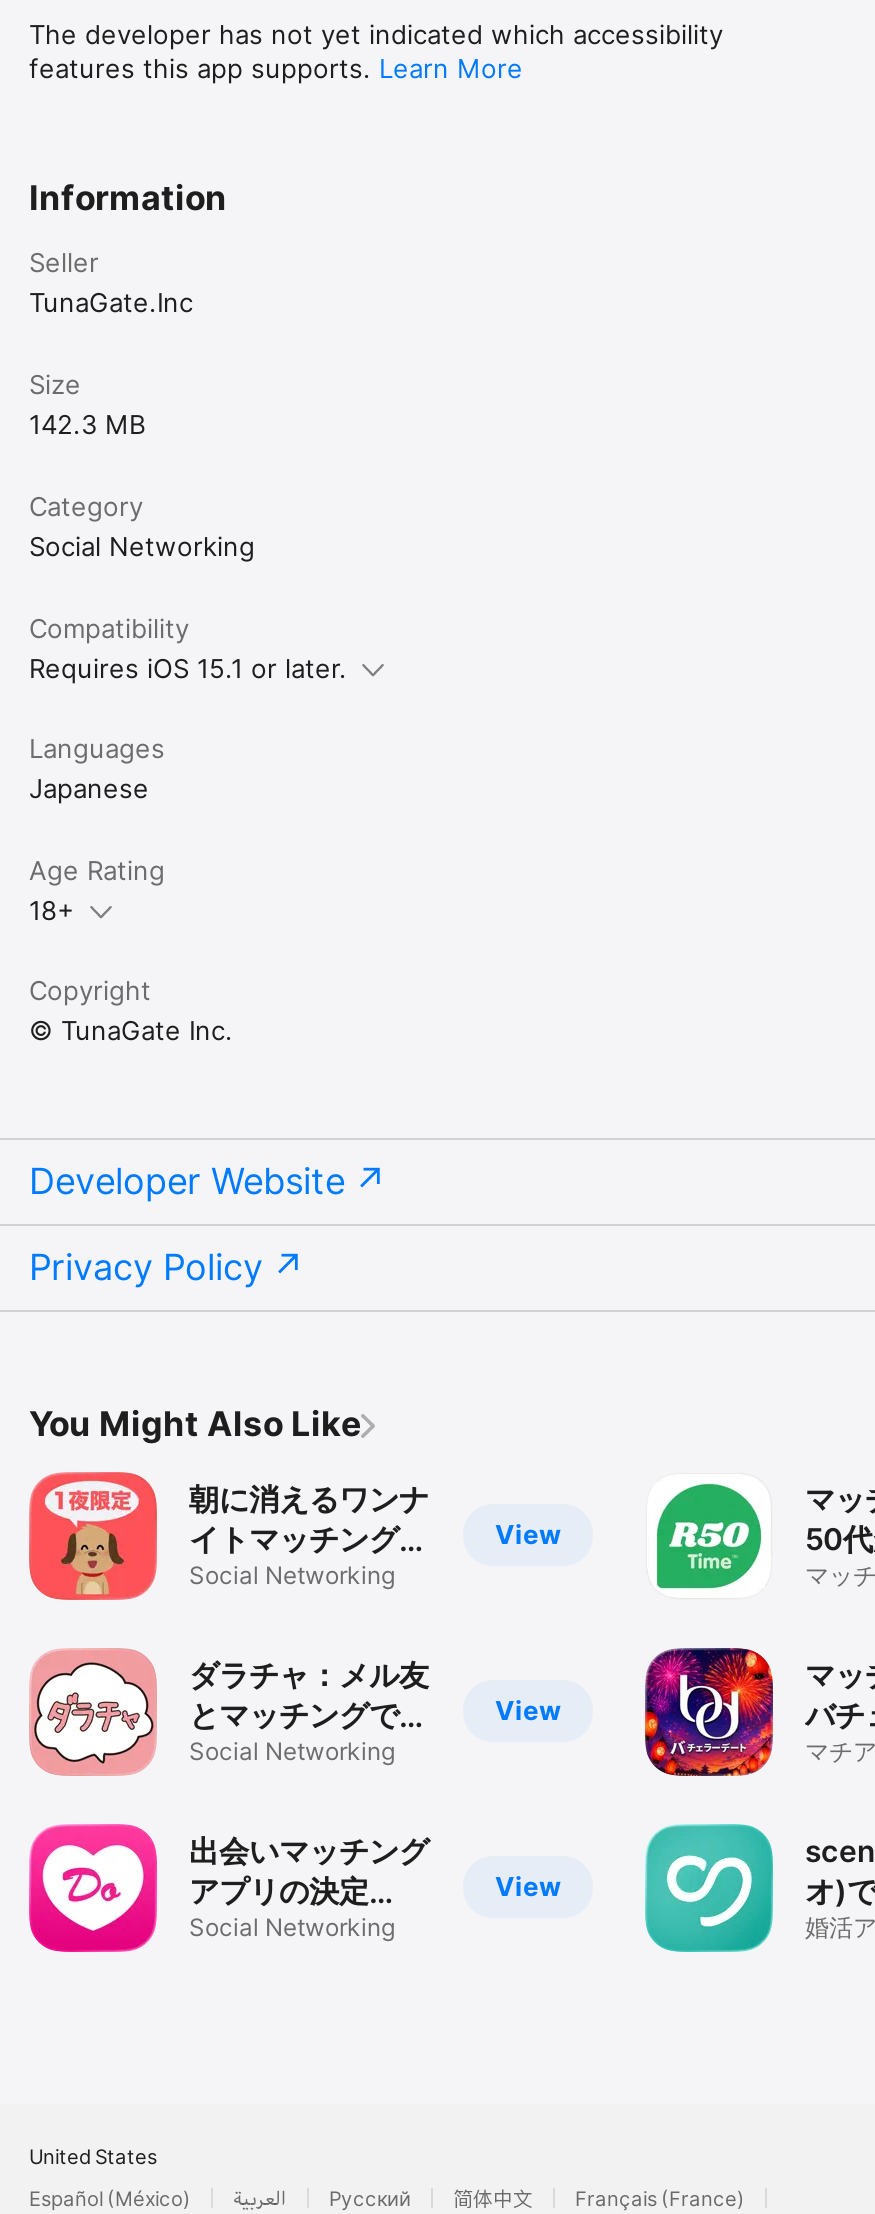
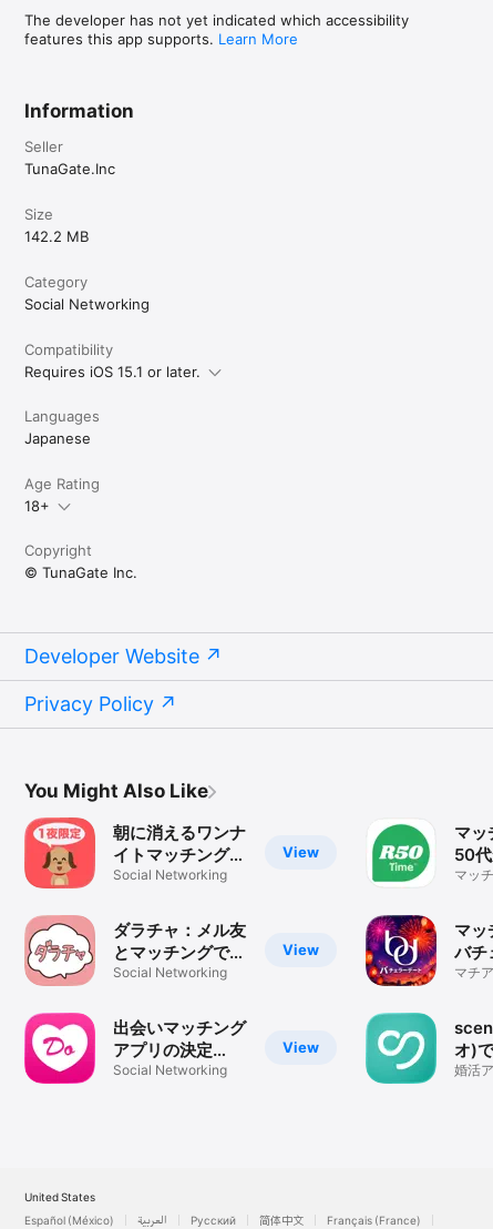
[29,408,145,440] 142.3 MB -> [24,227,89,245] 142.2 MB

